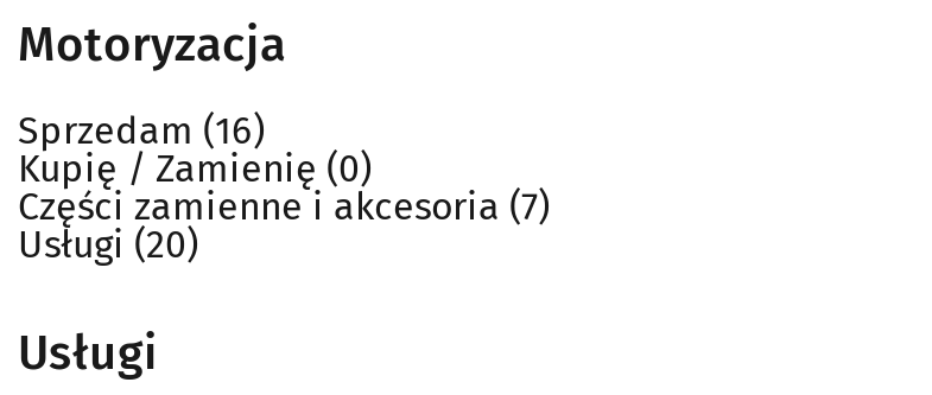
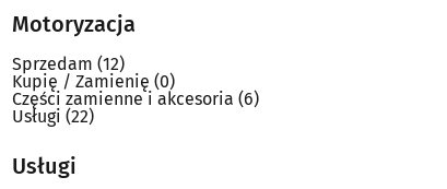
[18,107,265,152] Sprzedam (16) -> [12,54,125,75] Sprzedam (12)
[18,183,550,228] Części zamienne i akcesoria (7) -> [12,89,259,110] Części zamienne i akcesoria (6)
[18,221,198,266] Usługi (20) -> [12,107,94,127] Usługi (22)

